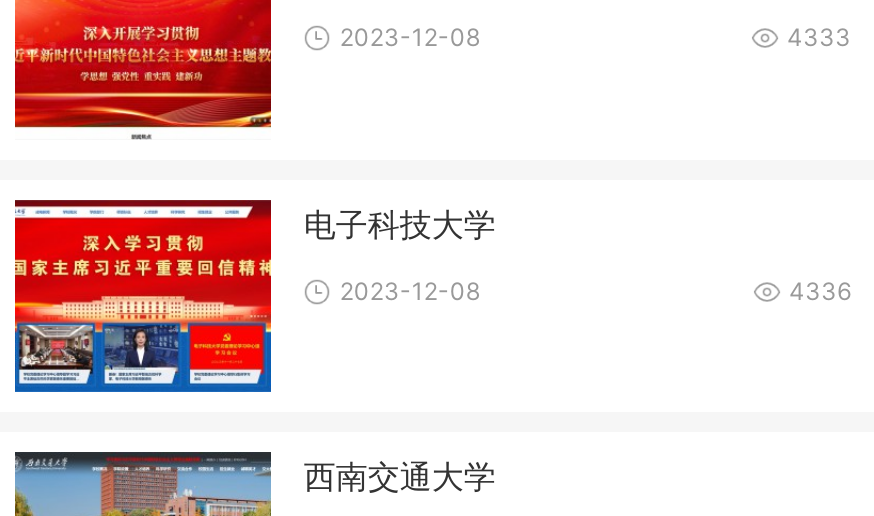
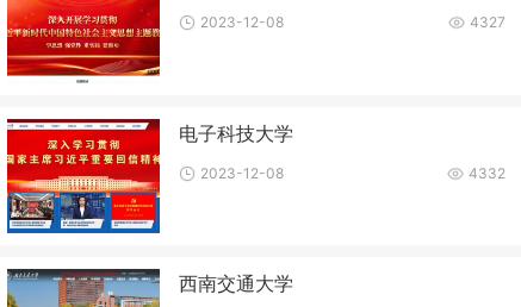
[787,23,851,53] 4333 -> [470,13,506,31] 4327
[789,275,851,305] 4336 -> [469,164,506,182] 4332

